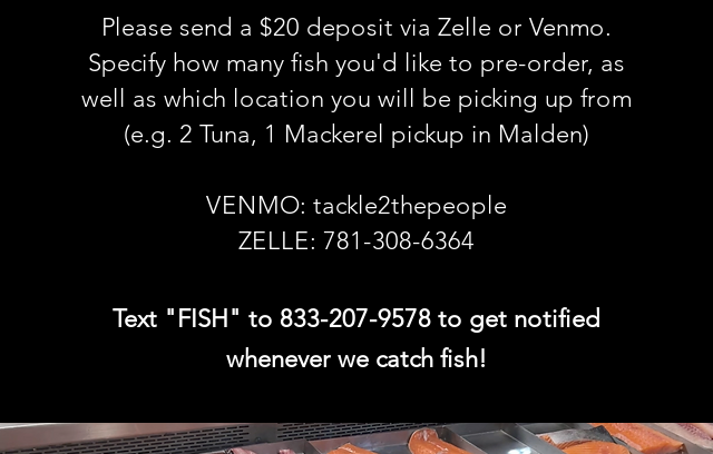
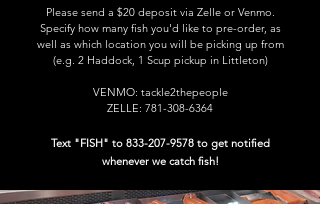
[124,118,589,149] (e.g. 2 Tuna, 1 Mackerel pickup in Malden) -> [52,53,267,67] (e.g. 2 Haddock, 1 Scup pickup in Littleton)

